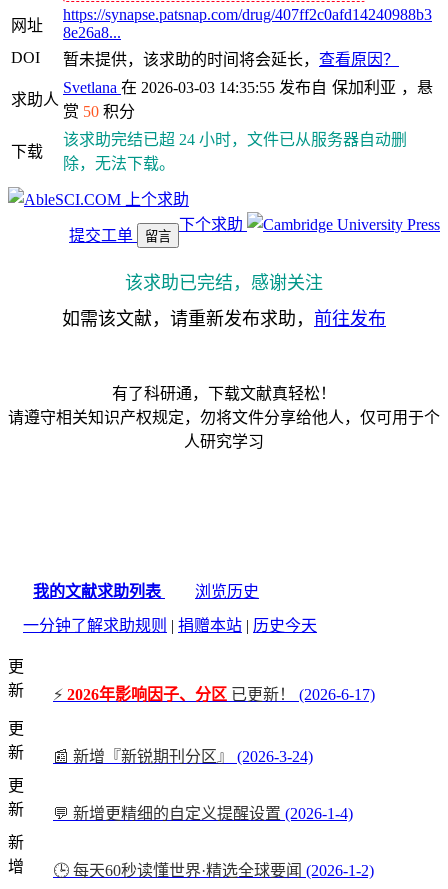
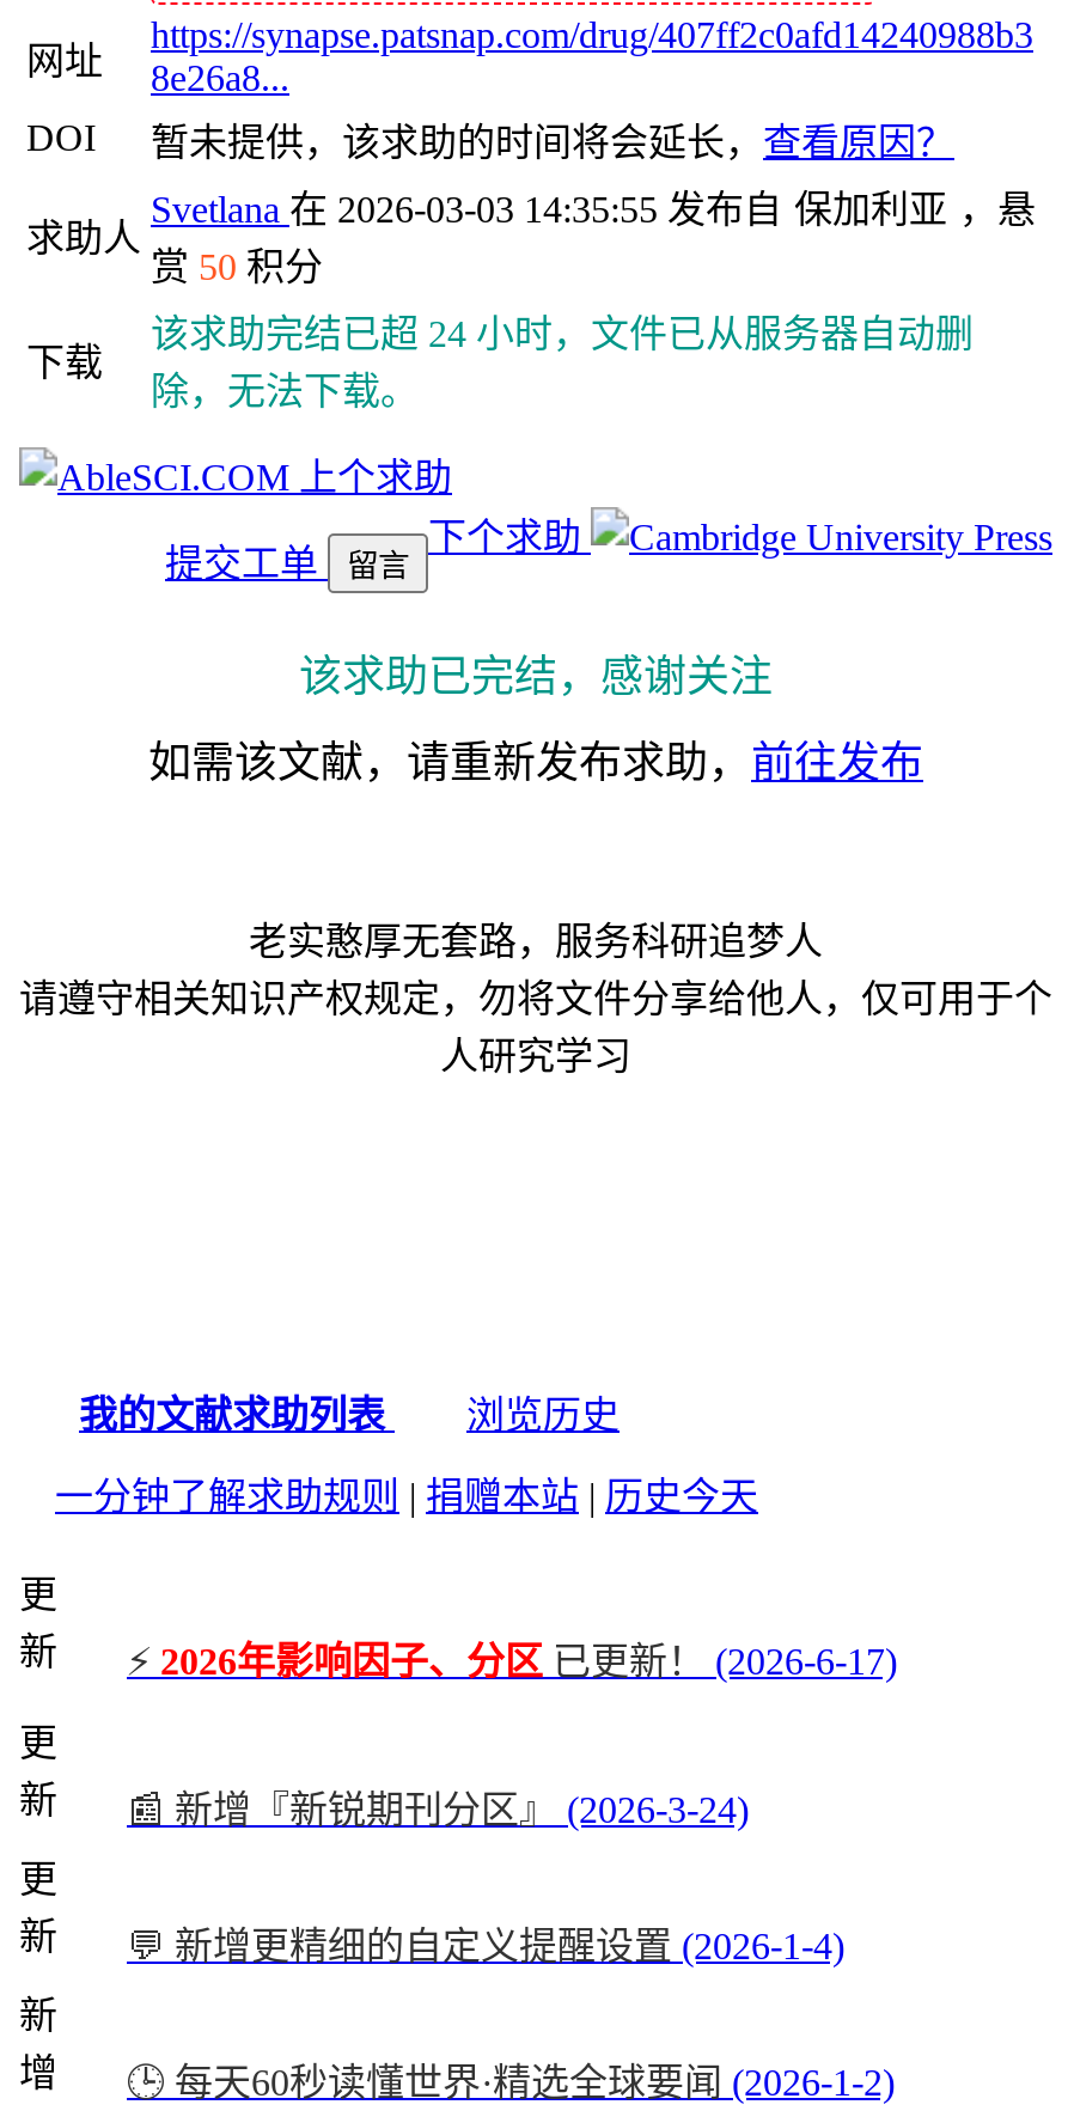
[112,385,336,402] 有了科研通，下载文献真轻松！ -> [249,921,823,962] 老实憨厚无套路，服务科研追梦人

